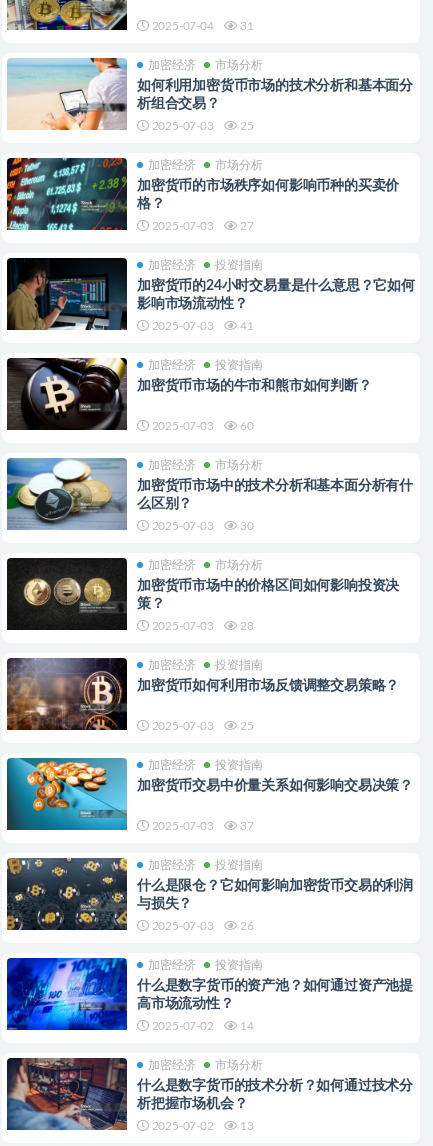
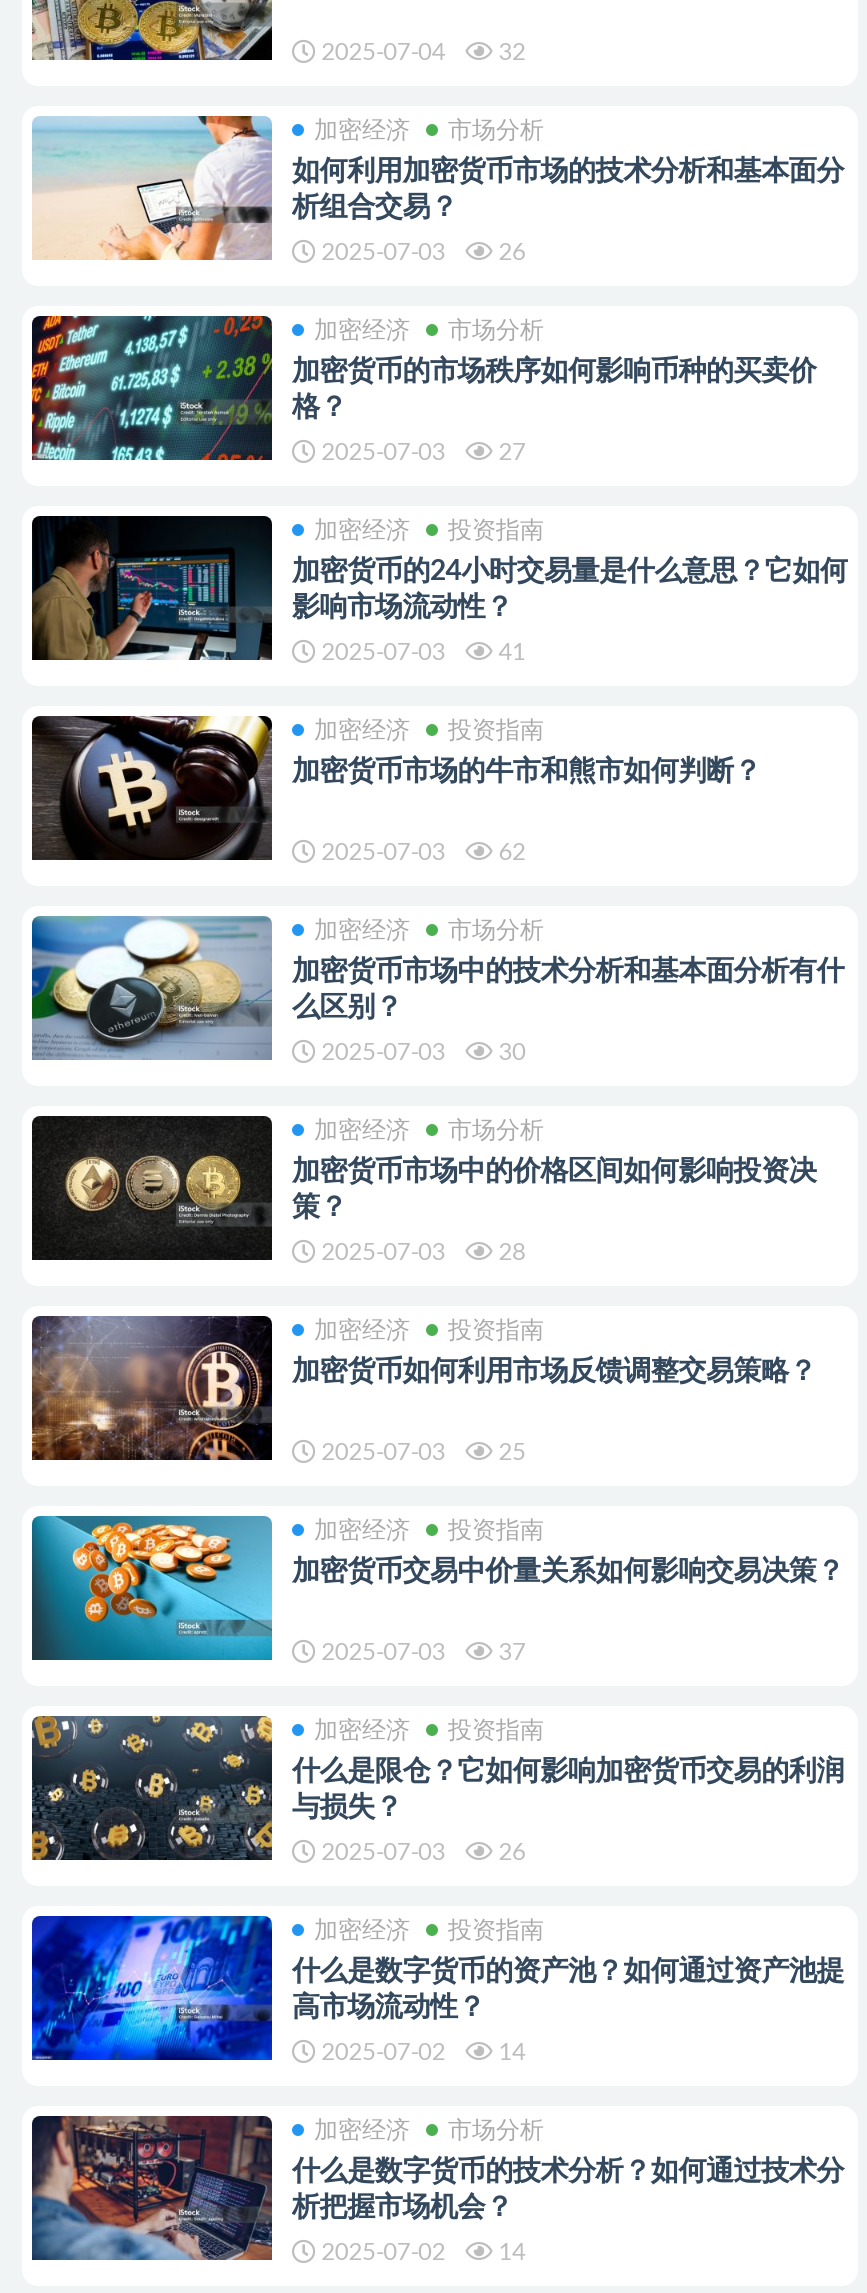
[149,20,254,32] 2025-07-04 31 -> [316,40,526,64] 2025-07-04 32
[149,120,254,132] 2025-07-03 25 -> [316,240,526,264] 2025-07-03 26
[149,420,254,432] 2025-07-03 60 -> [316,840,526,864] 2025-07-03 62
[149,1120,254,1132] 2025-07-02 13 -> [316,2239,526,2263] 2025-07-02 14

